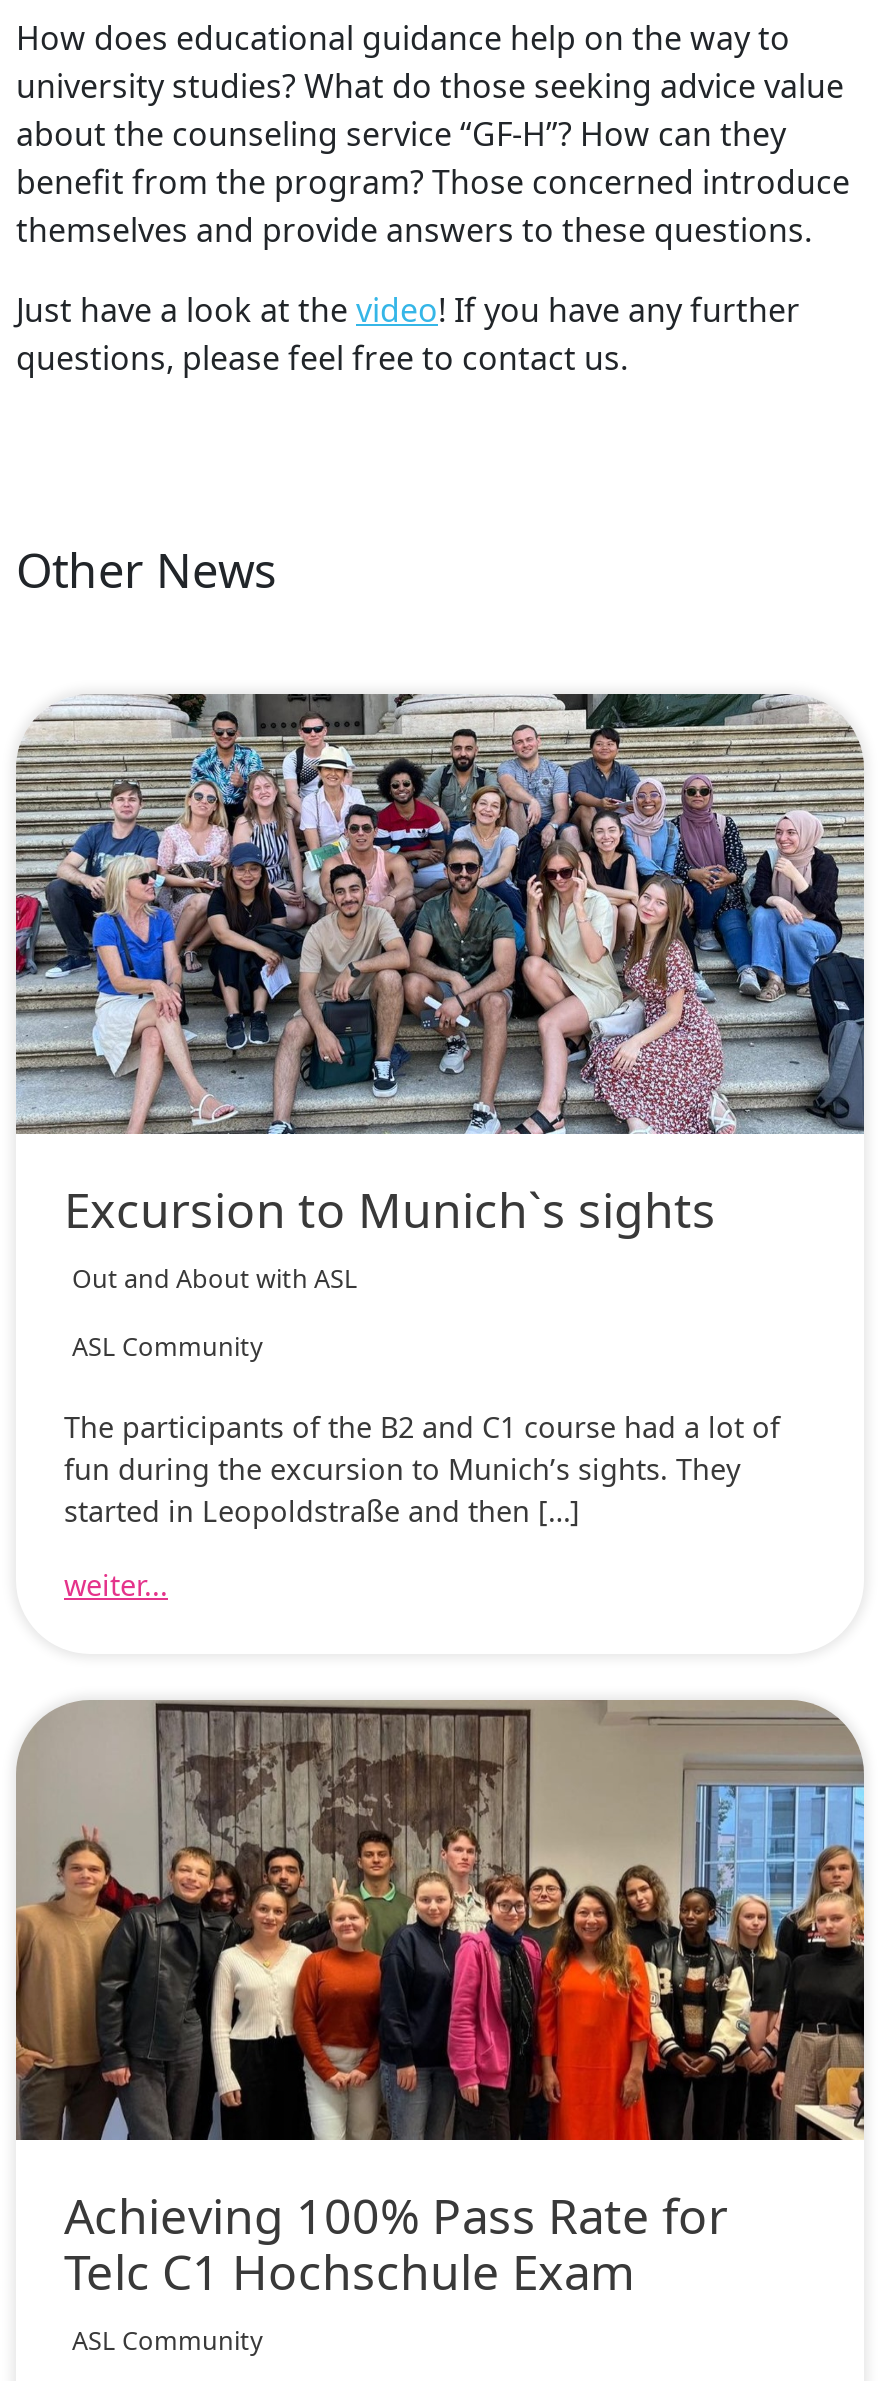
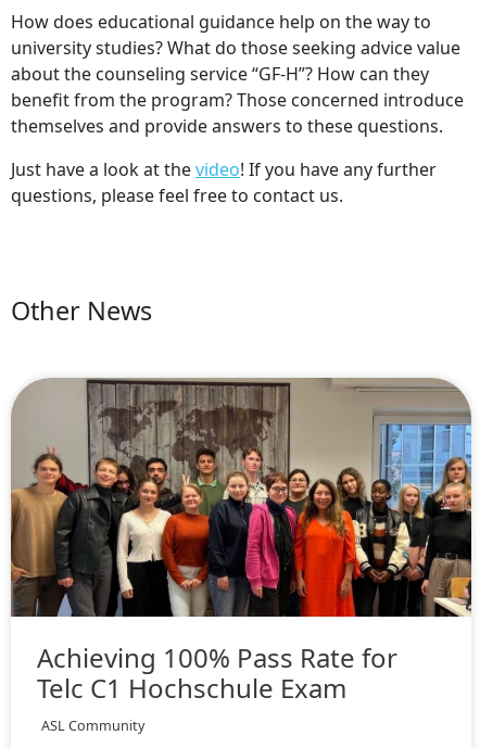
[16,694,866,1605] [image] | Excursion to Munich`s sights | Out and About with ASL | ASL Community | The participants of the B2 and C1 course had a lot of | fun during the excursion to Munich’s sights. They | started in Leopoldstraße and then […] | weiter... -> none

